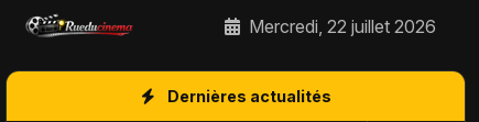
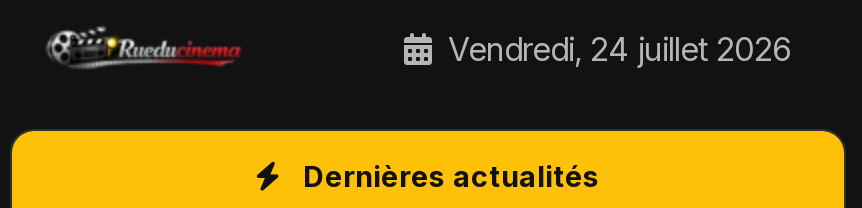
[240,15,436,37] Mercredi, 22 juillet 2026 -> [432,29,792,69] Vendredi, 24 juillet 2026

